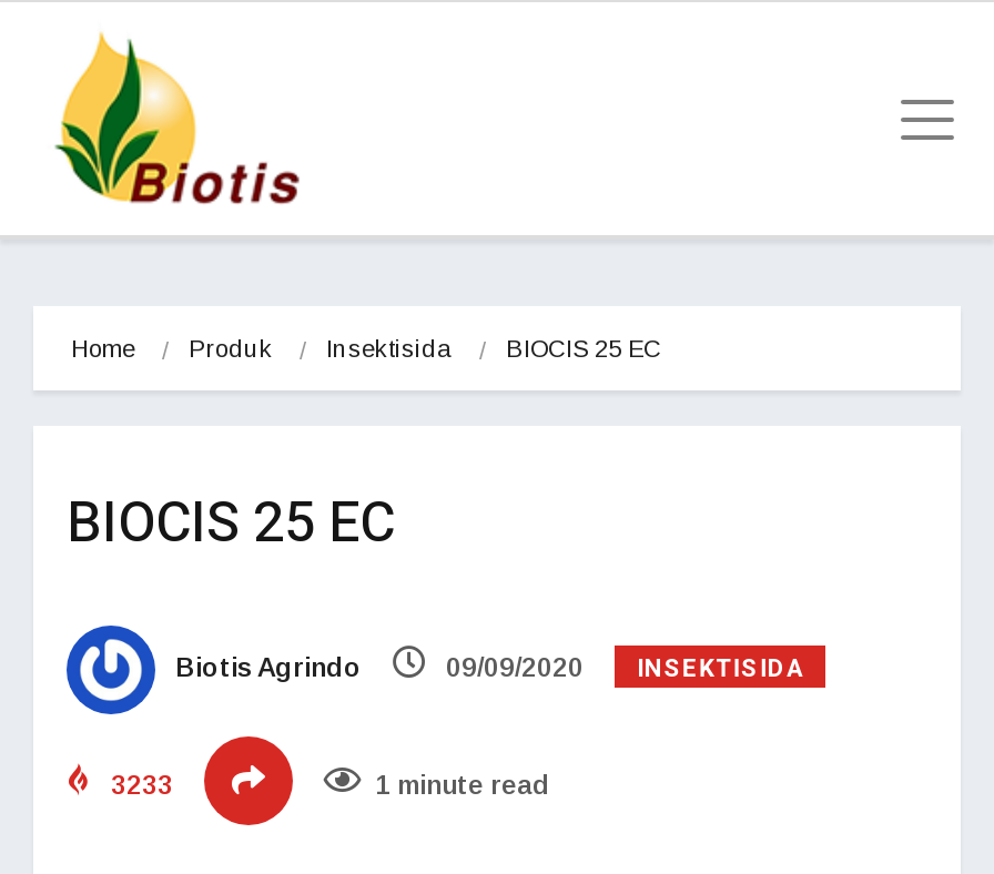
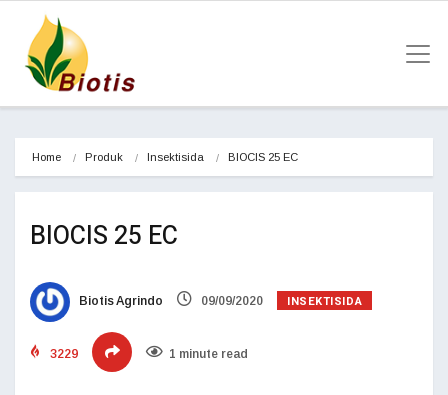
[104,770,173,801] 3233 -> [47,347,78,361] 3229

